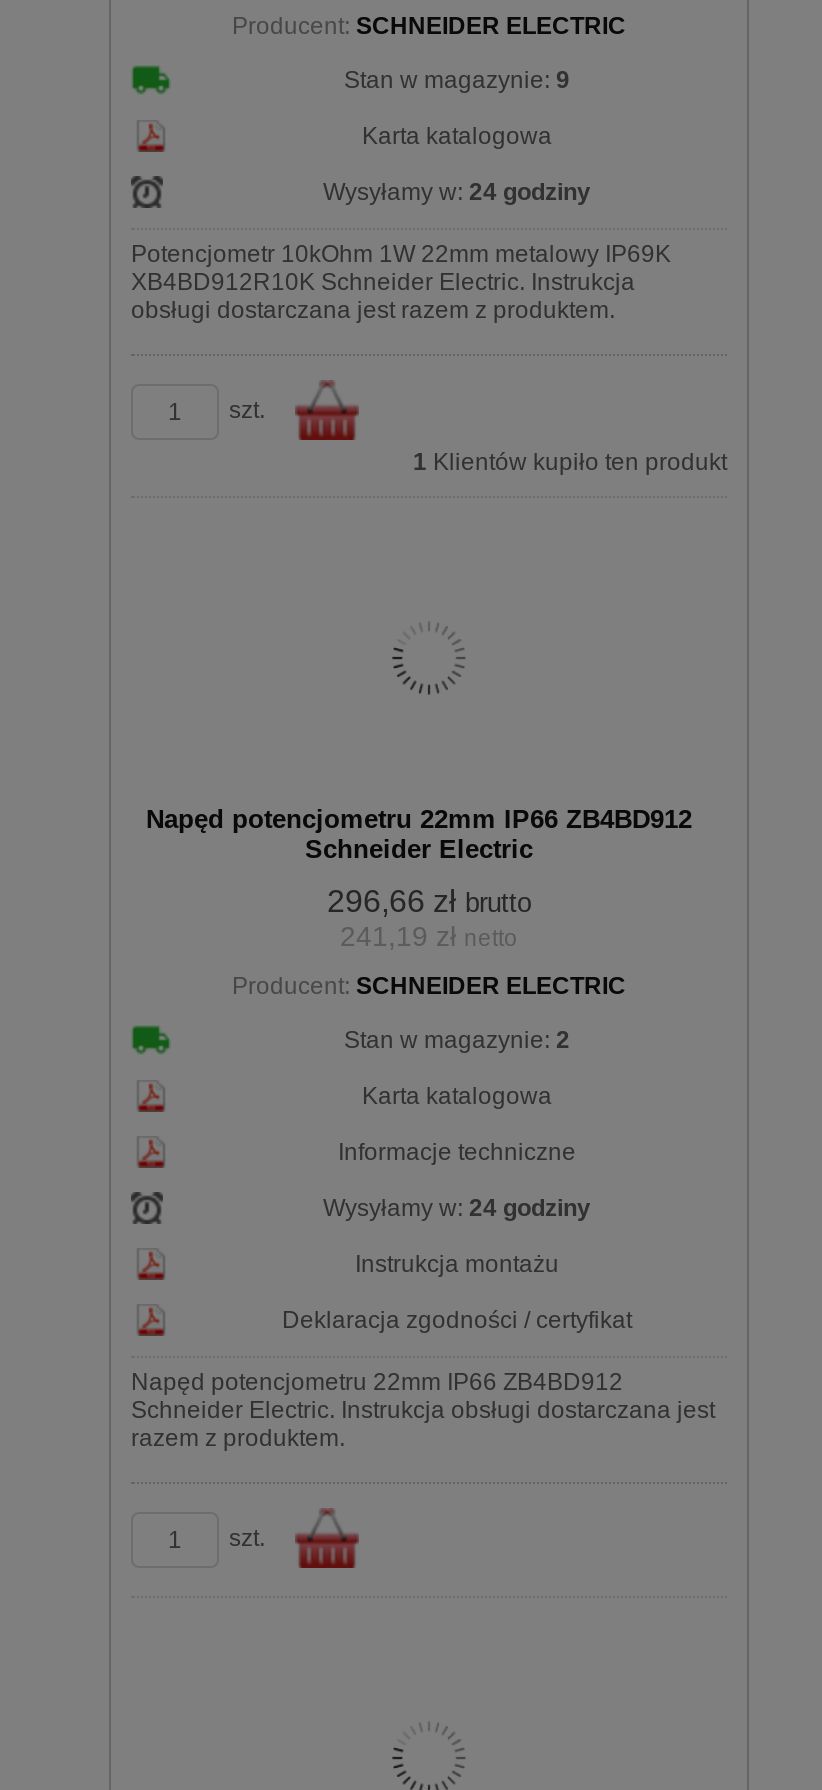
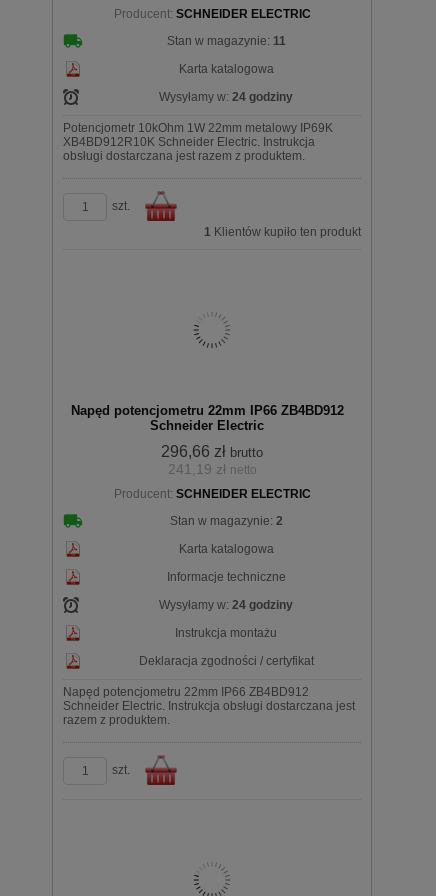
[344,67,570,95] Stan w magazynie: 9 -> [166,34,285,48] Stan w magazynie: 11

